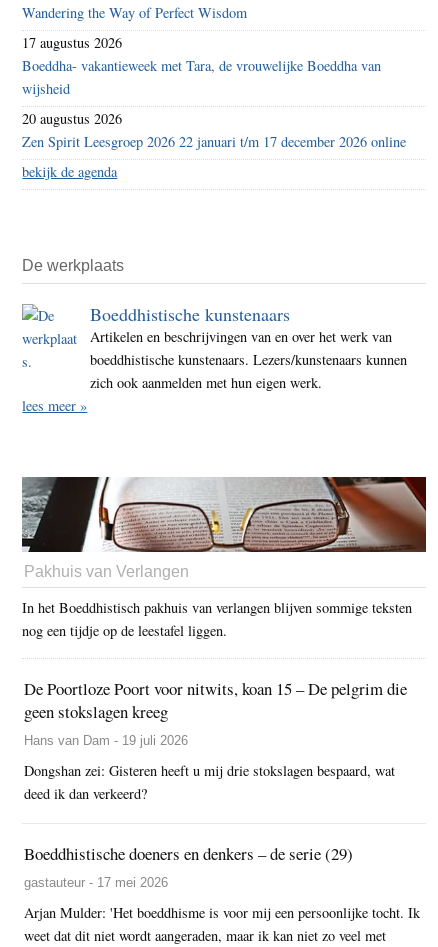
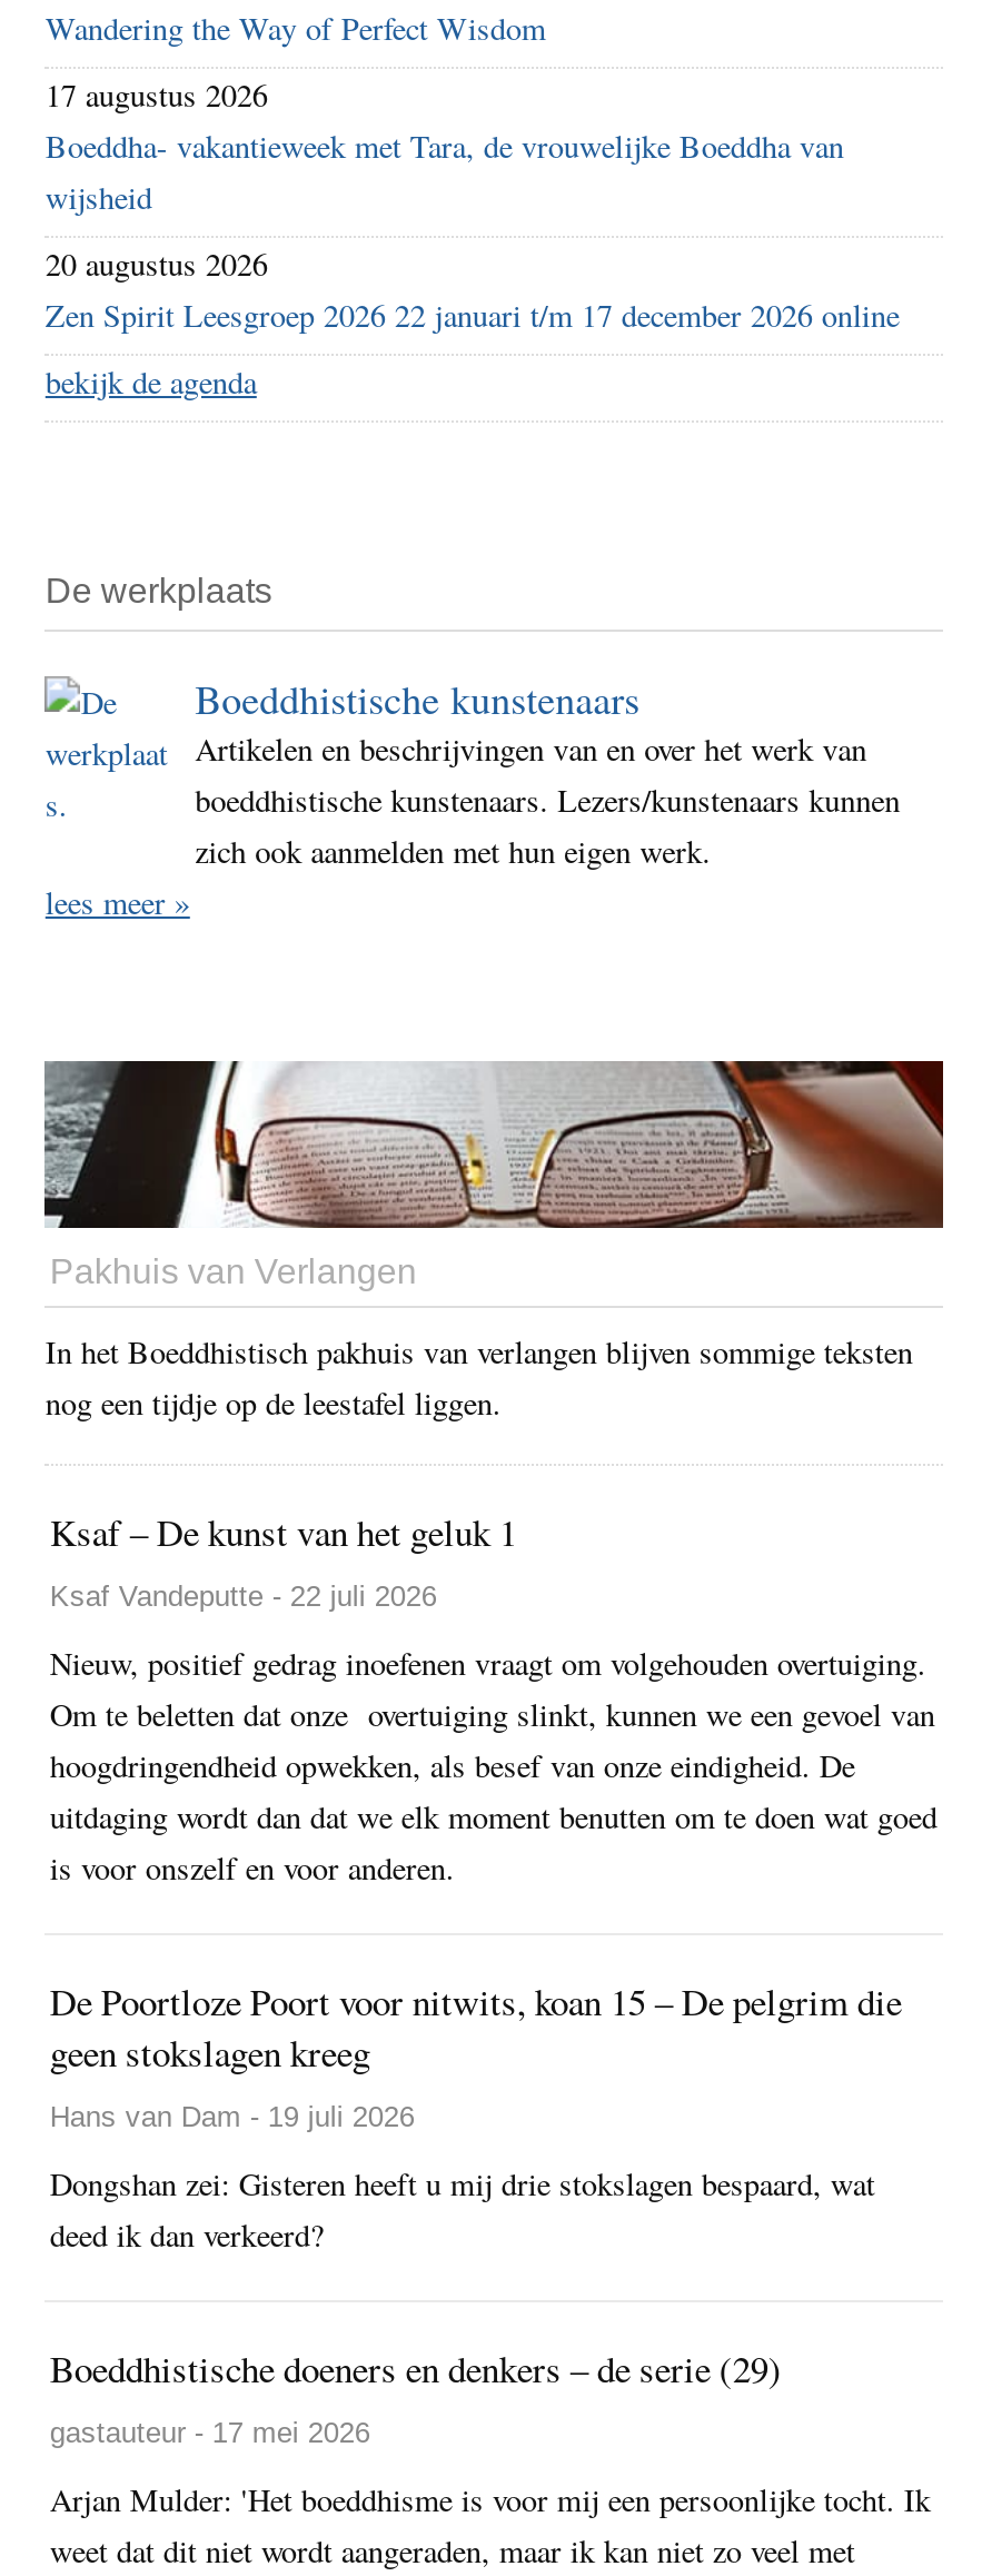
none -> [50,1506,937,1888] Ksaf – De kunst van het geluk 1 | Ksaf Vandeputte - 22 juli 2026 | Nieuw, positief gedrag inoefenen vraagt om volgehouden overtuiging. | Om te beletten dat onze overtuiging slinkt, kunnen we een gevoel van | hoogdringendheid opwekken, als besef van onze eindigheid. De | uitdaging wordt dan dat we elk moment benutten om te doen wat goed | is voor onszelf en voor anderen.

